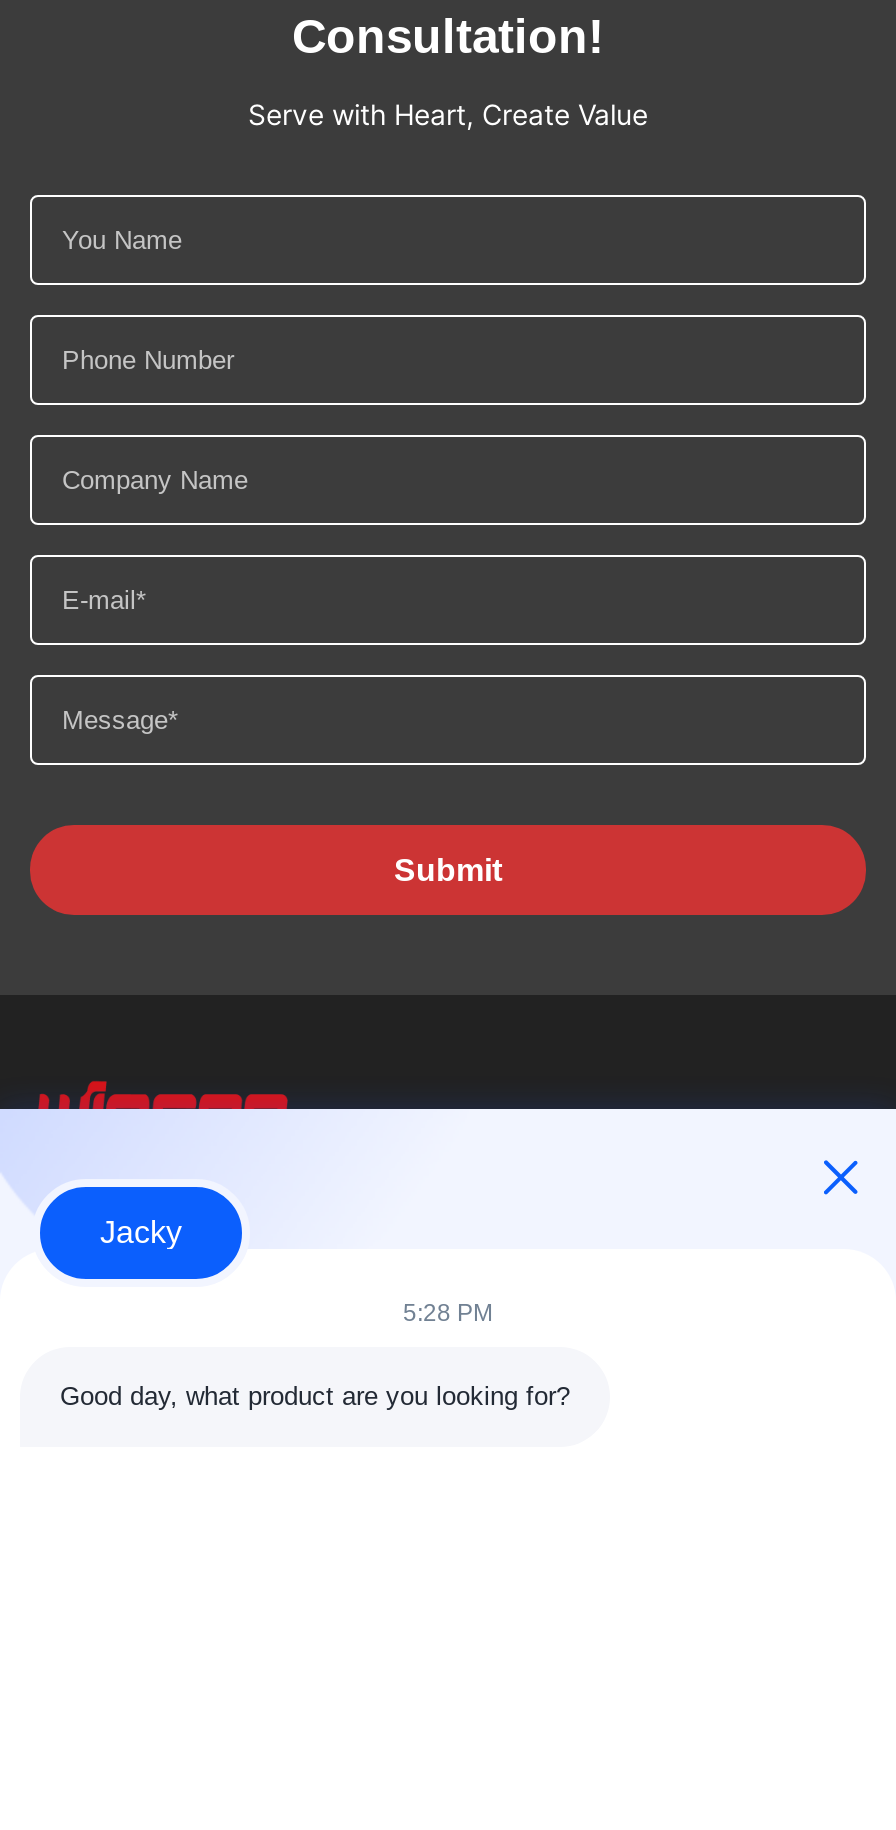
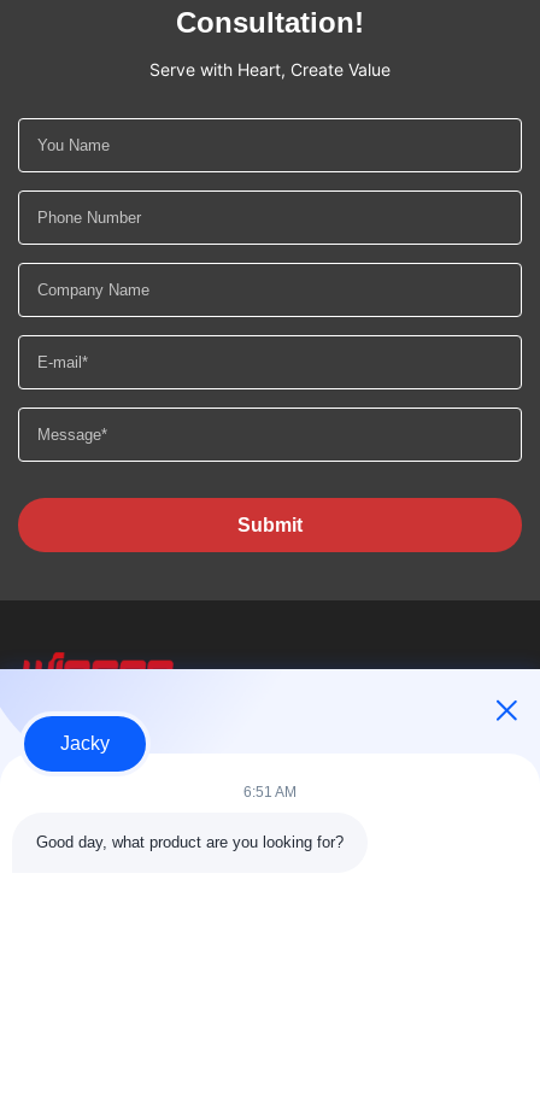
[403,1299,493,1327] 5:28 PM -> [243,784,297,801] 6:51 AM

